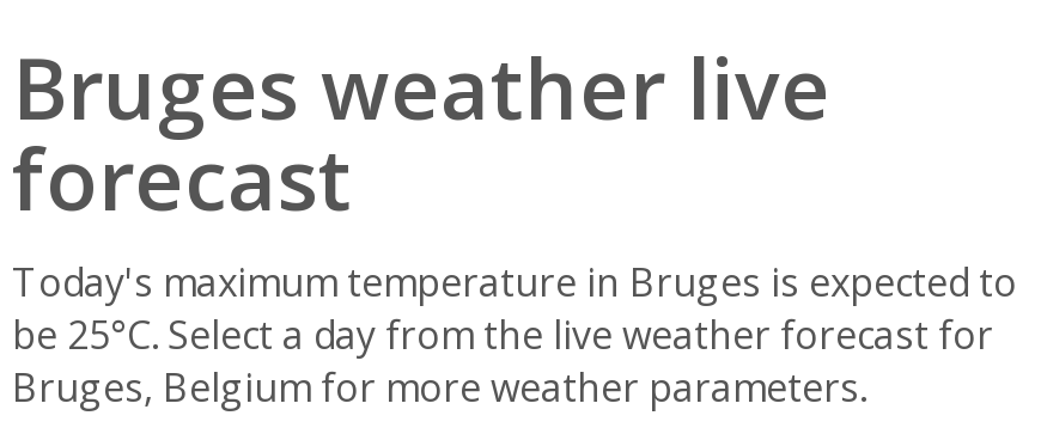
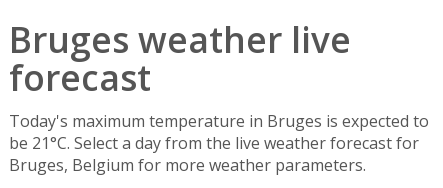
[12,309,993,361] be 25°C. Select a day from the live weather forecast for -> [9,132,419,154] be 21°C. Select a day from the live weather forecast for

